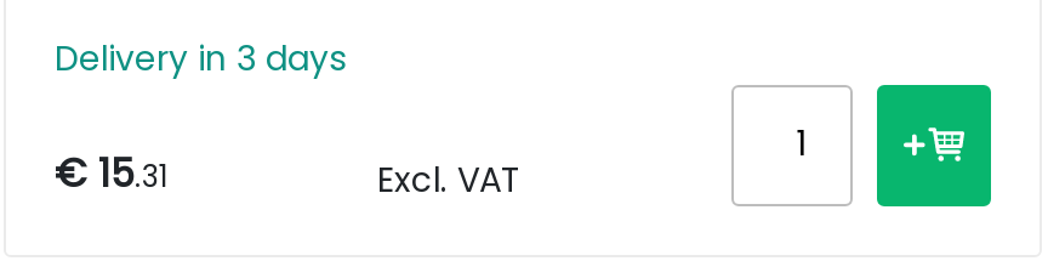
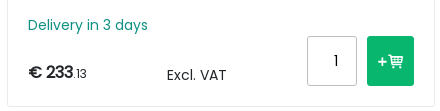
[55,145,169,201] € 15.31 -> [28,61,87,84] € 233.13

